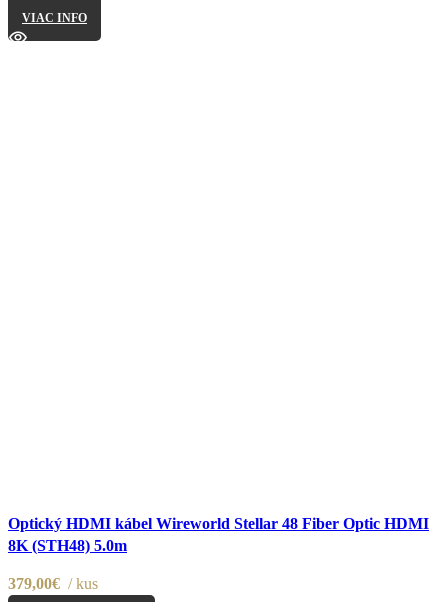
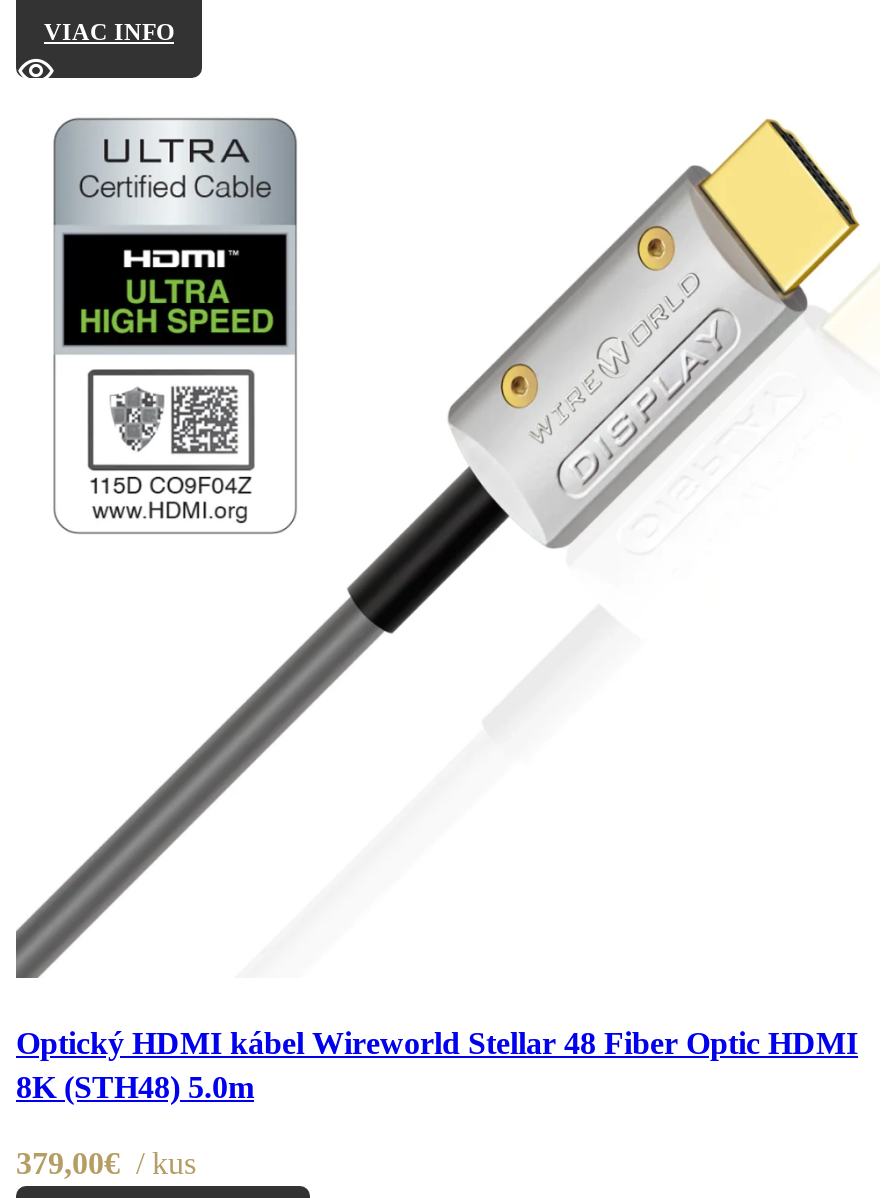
none -> [14,116,860,980] [image]

